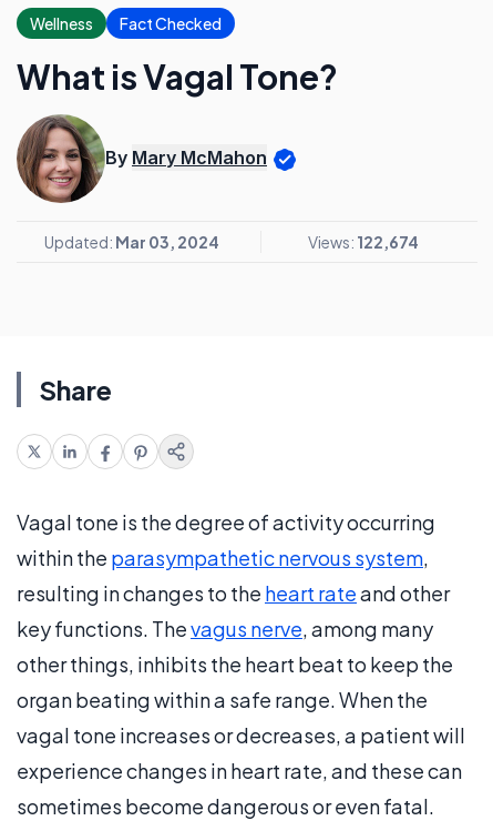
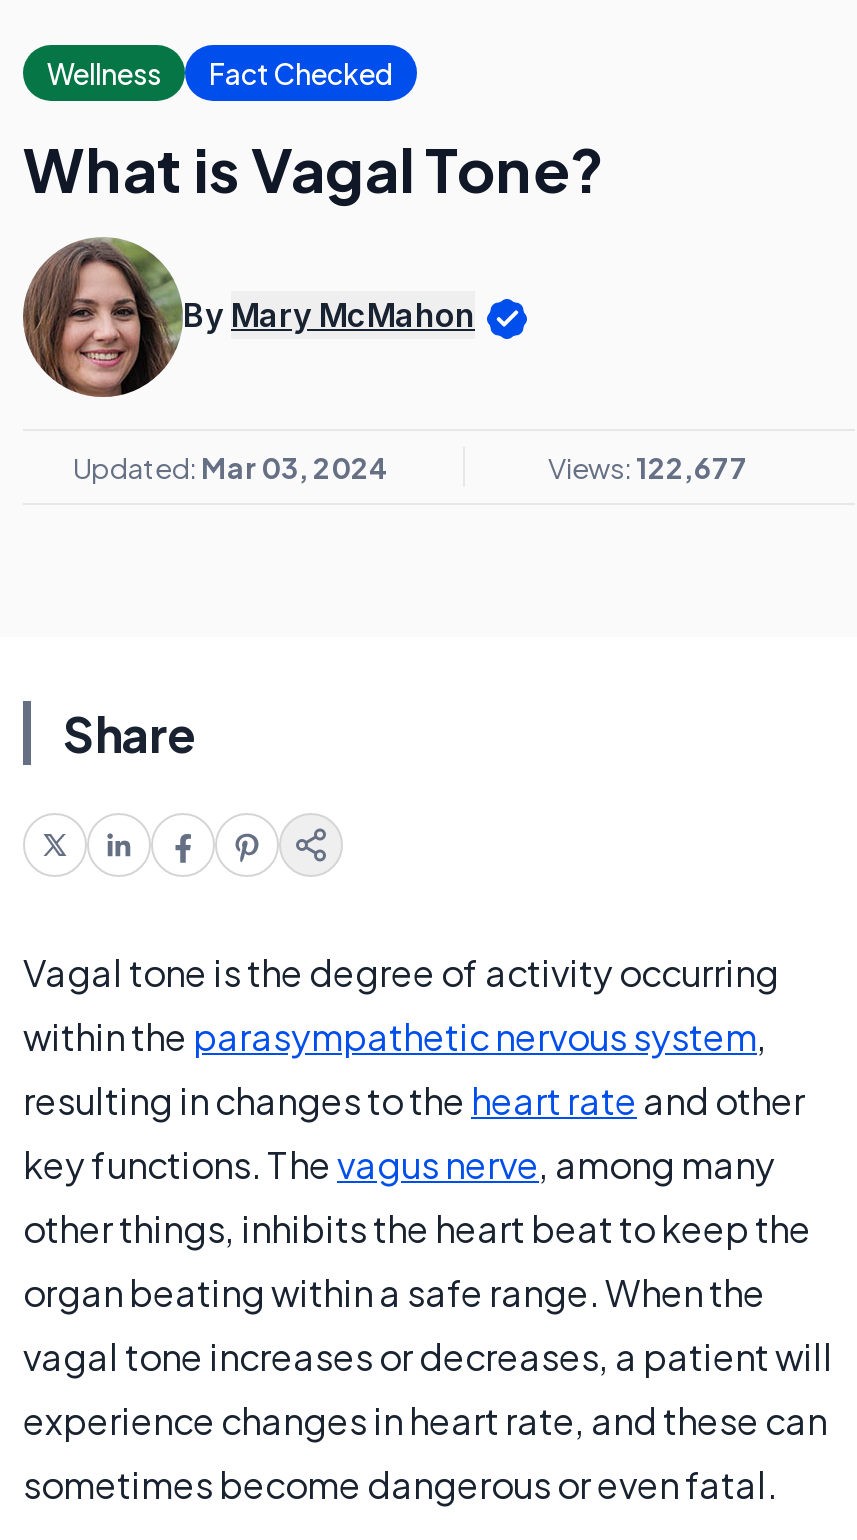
[307,232,418,252] Views: 122,674 -> [548,449,748,485] Views: 122,677

